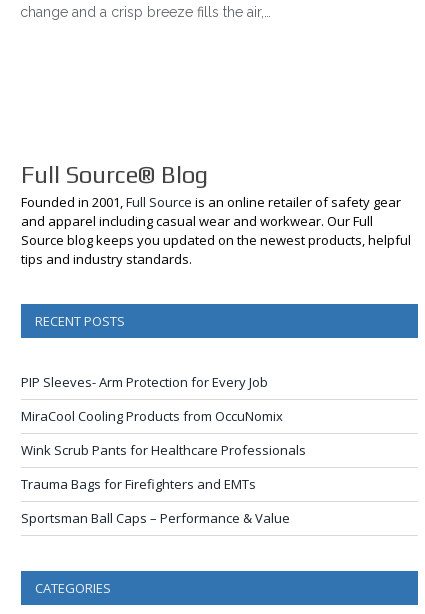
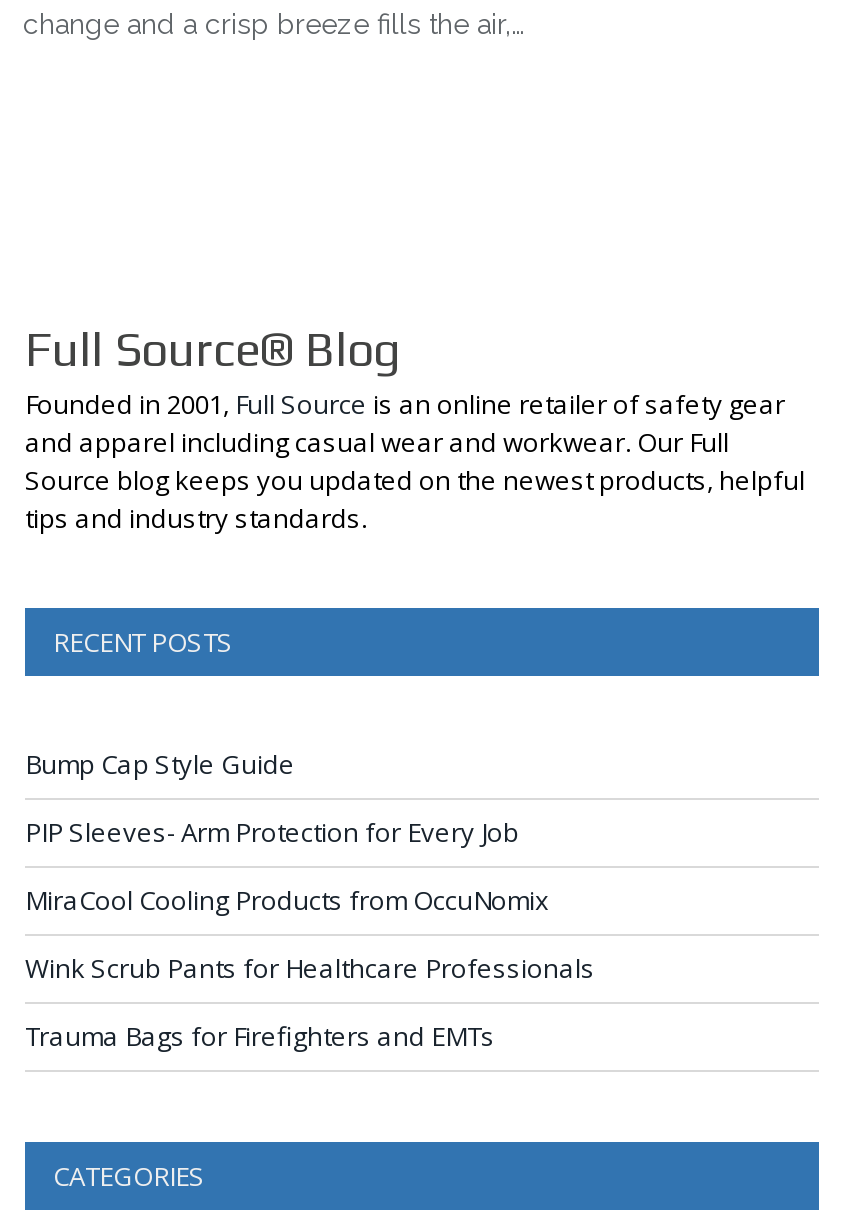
none -> [25,746,295,782] Bump Cap Style Guide
moved [21,373,306,493] -> [25,814,595,1054]: PIP Sleeves- Arm Protection for Every Job | MiraCool Cooling Products from OccuNomix | Wink Scrub Pants for Healthcare Professionals | Trauma Bags for Firefighters and EMTs
[21,509,290,527] Sportsman Ball Caps – Performance & Value -> none

